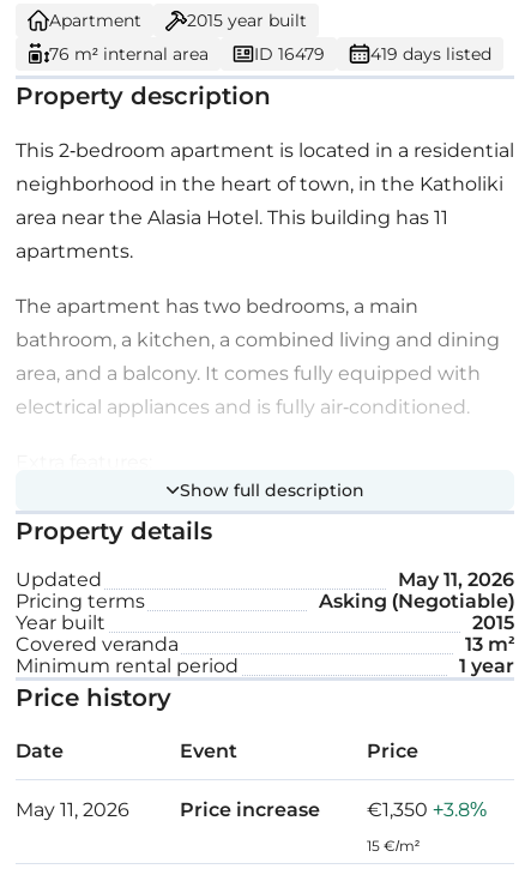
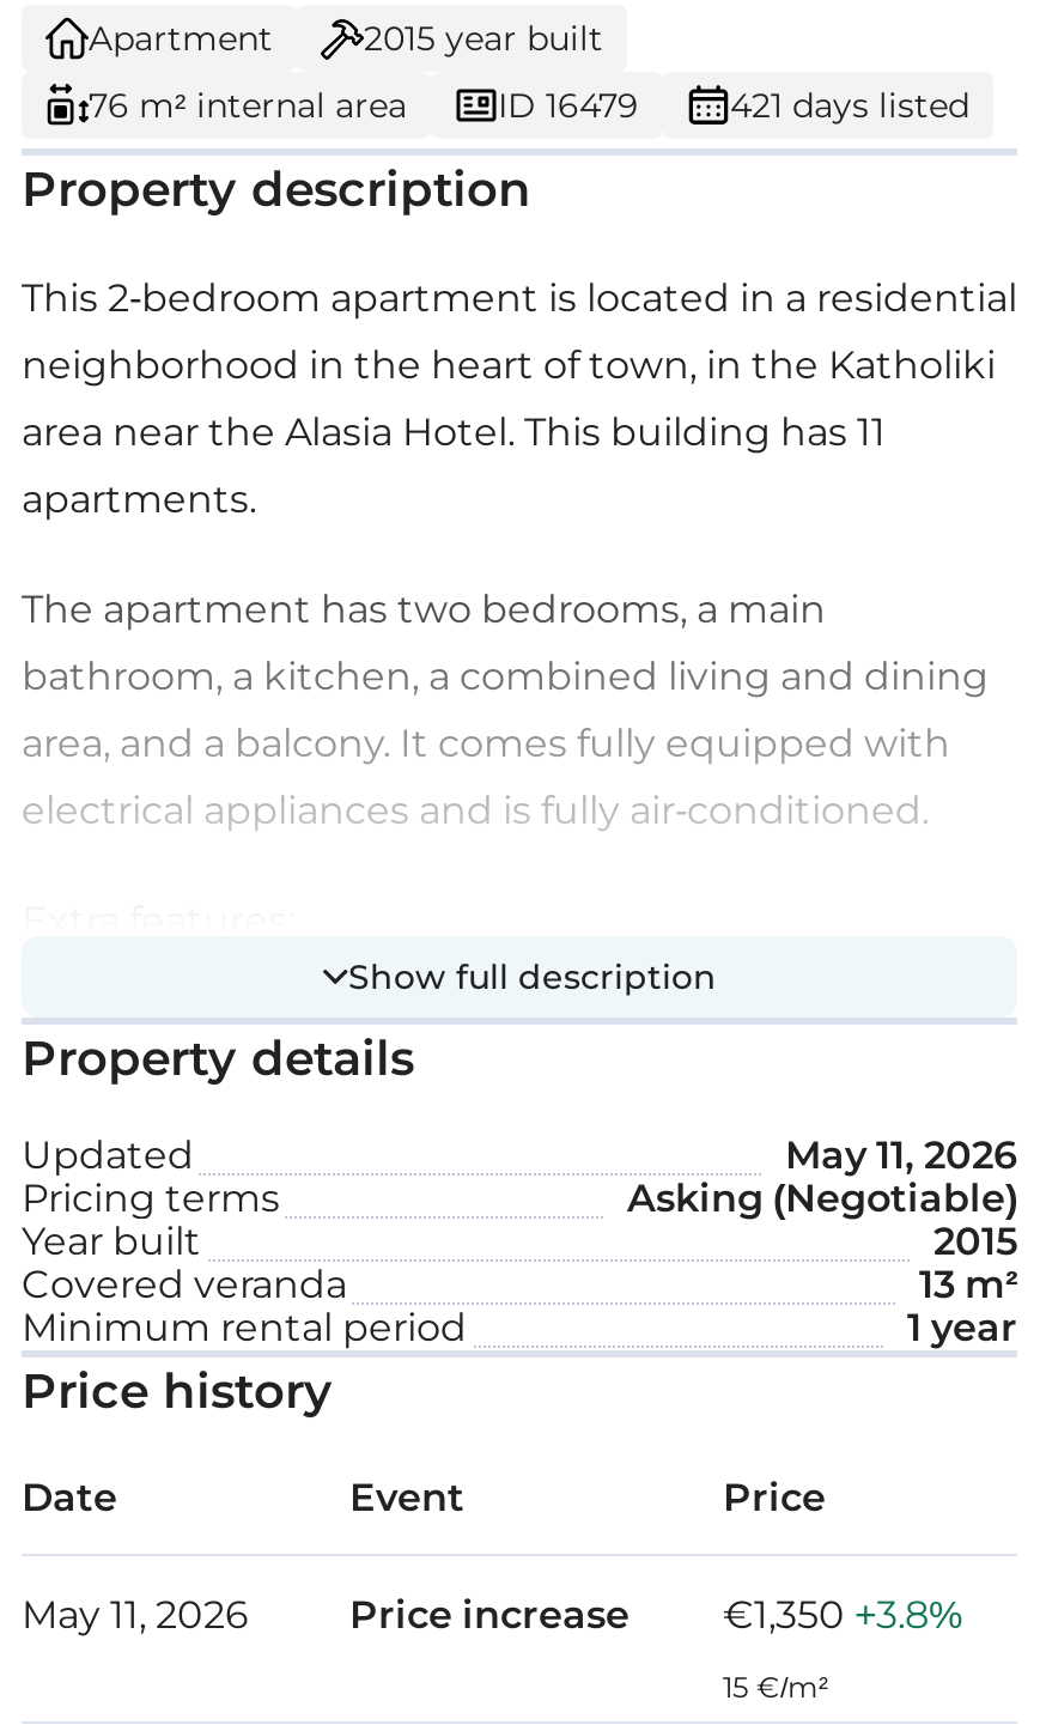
[370,43,491,65] 419 days listed -> [730,84,969,127] 421 days listed

